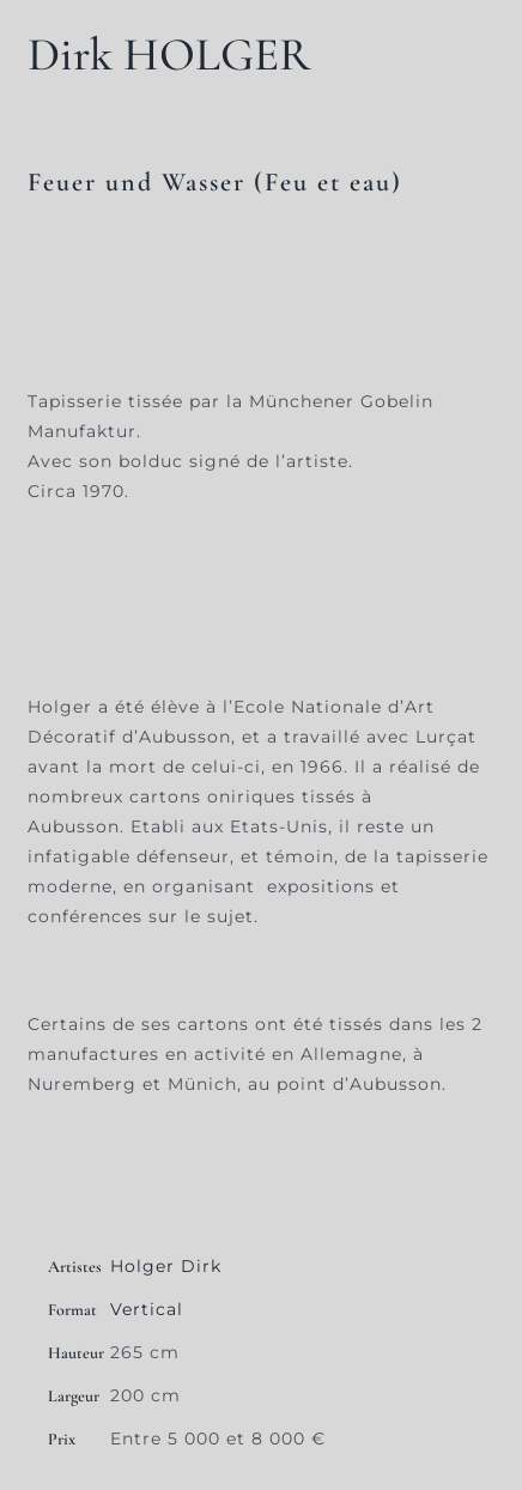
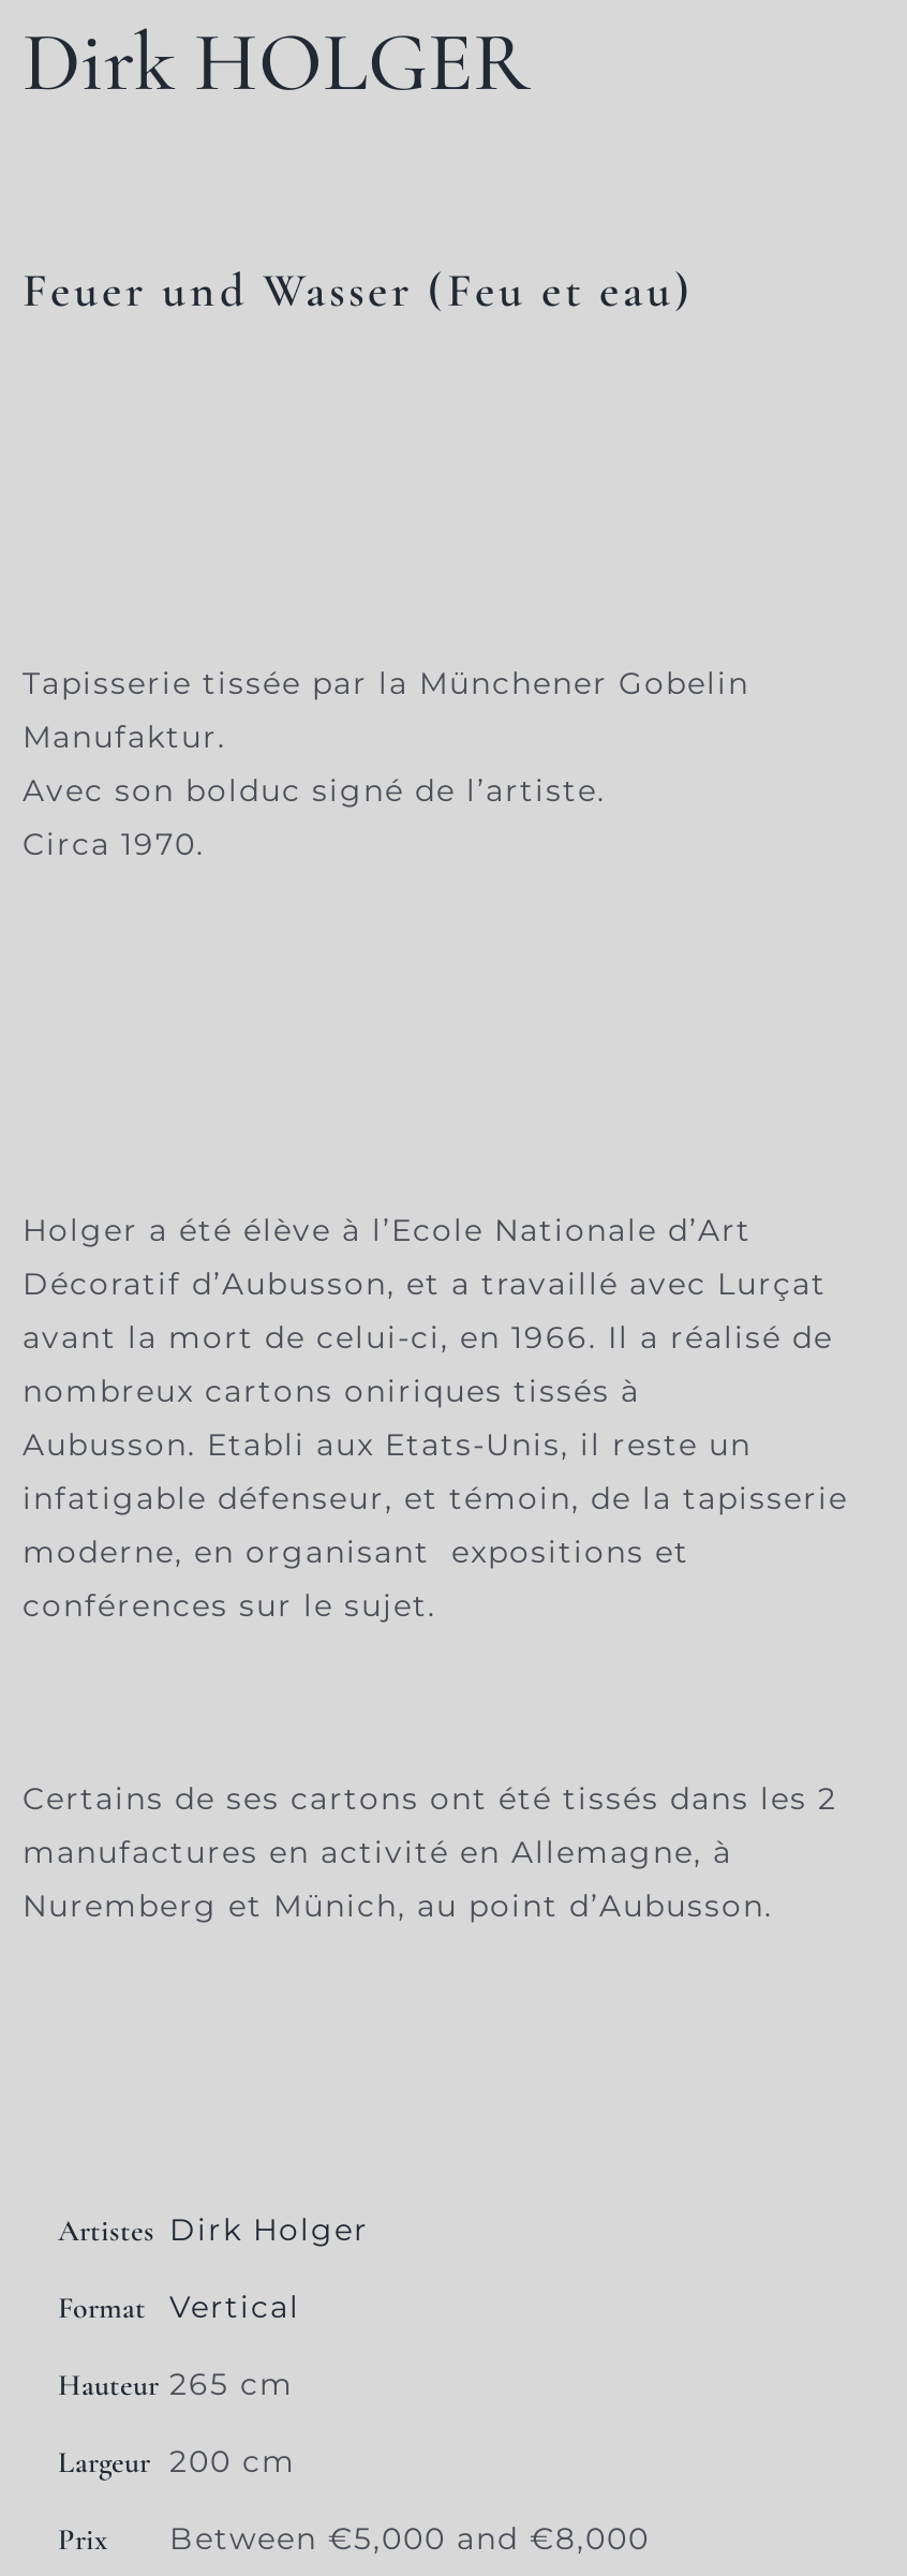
[47,1255,221,1276] Artistes Holger Dirk -> [58,2211,369,2249] Artistes Dirk Holger
[47,1427,325,1449] Prix Entre 5 000 et 8 000 € -> [58,2519,650,2558] Prix Between €5,000 and €8,000

